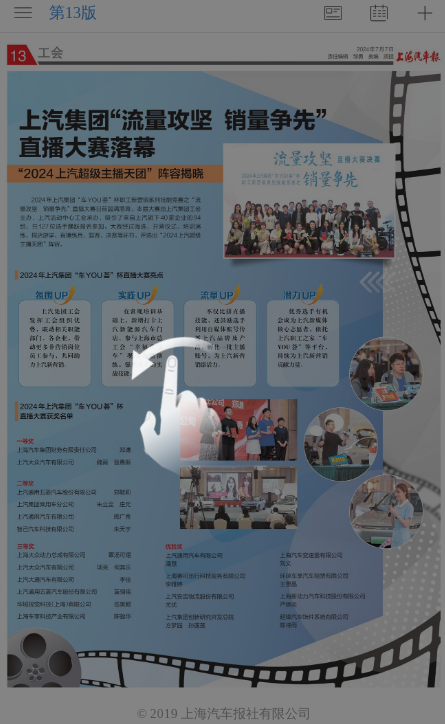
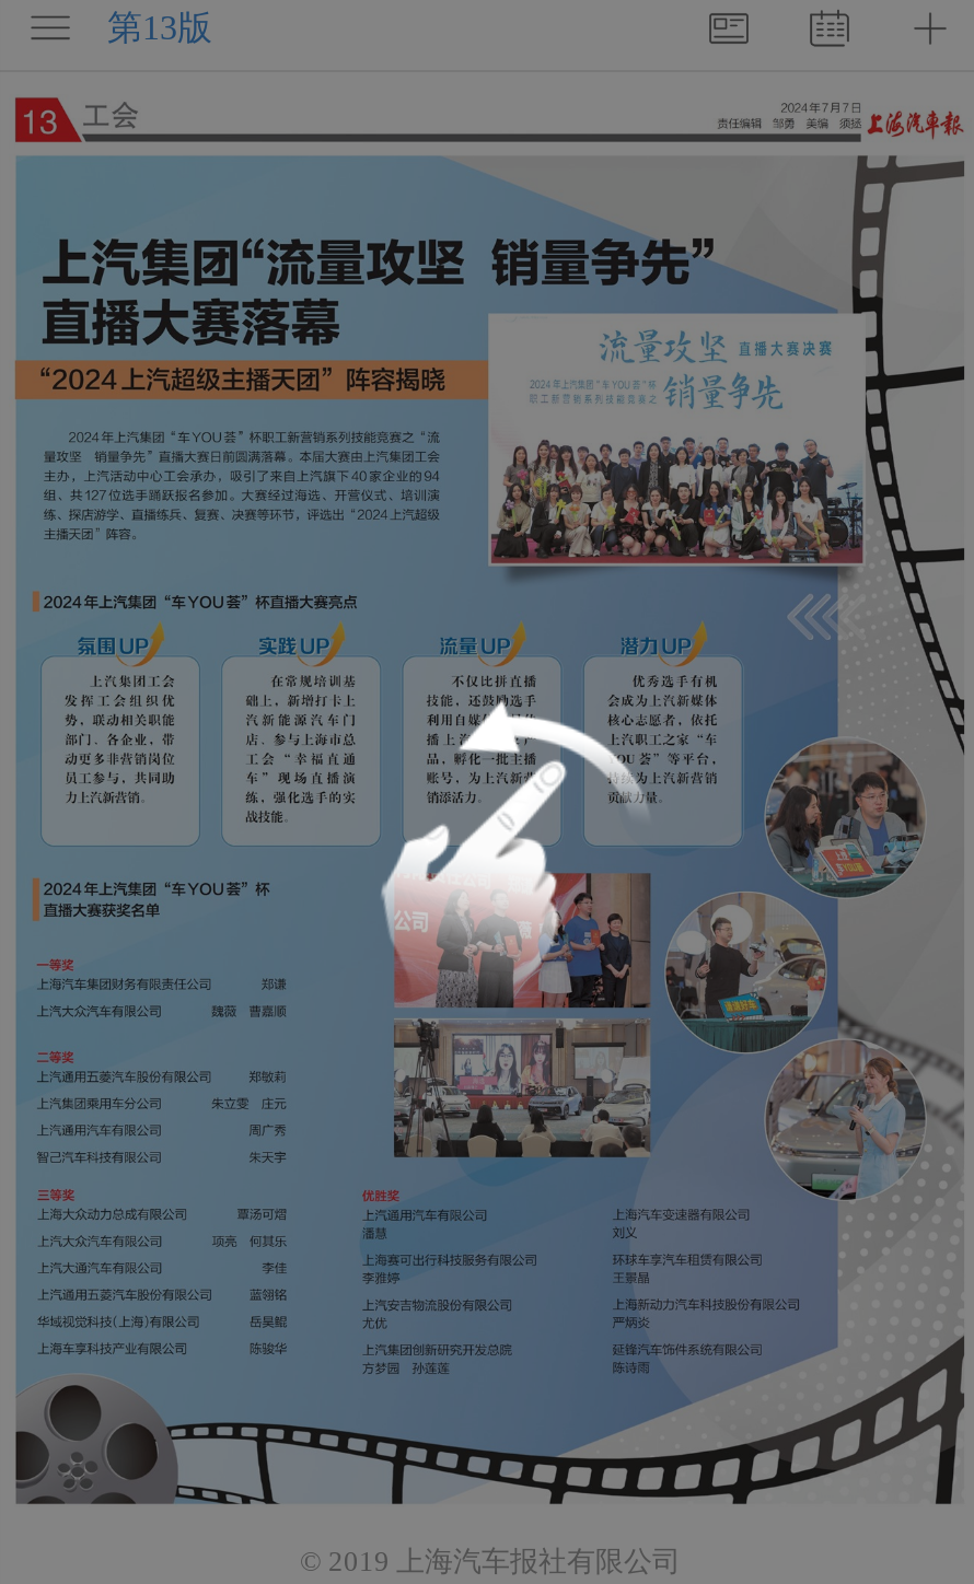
[131,321,294,472] [image] -> [289,700,646,1030] [image]

